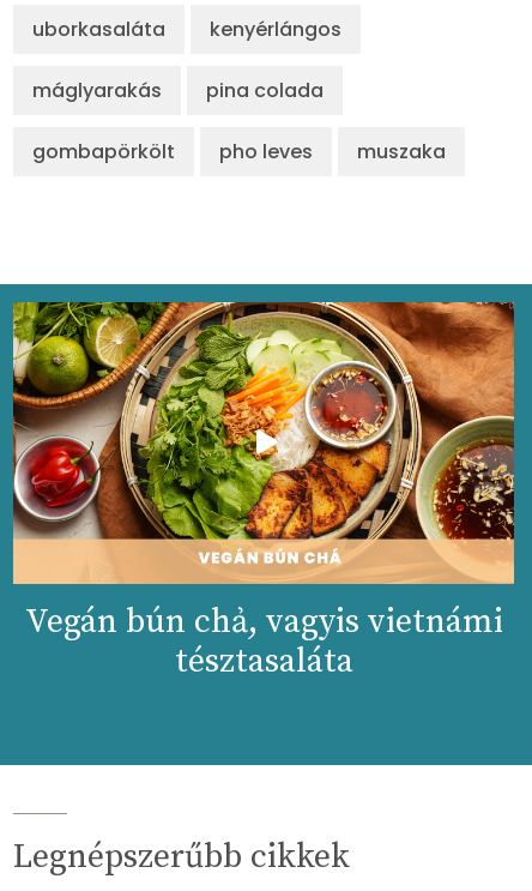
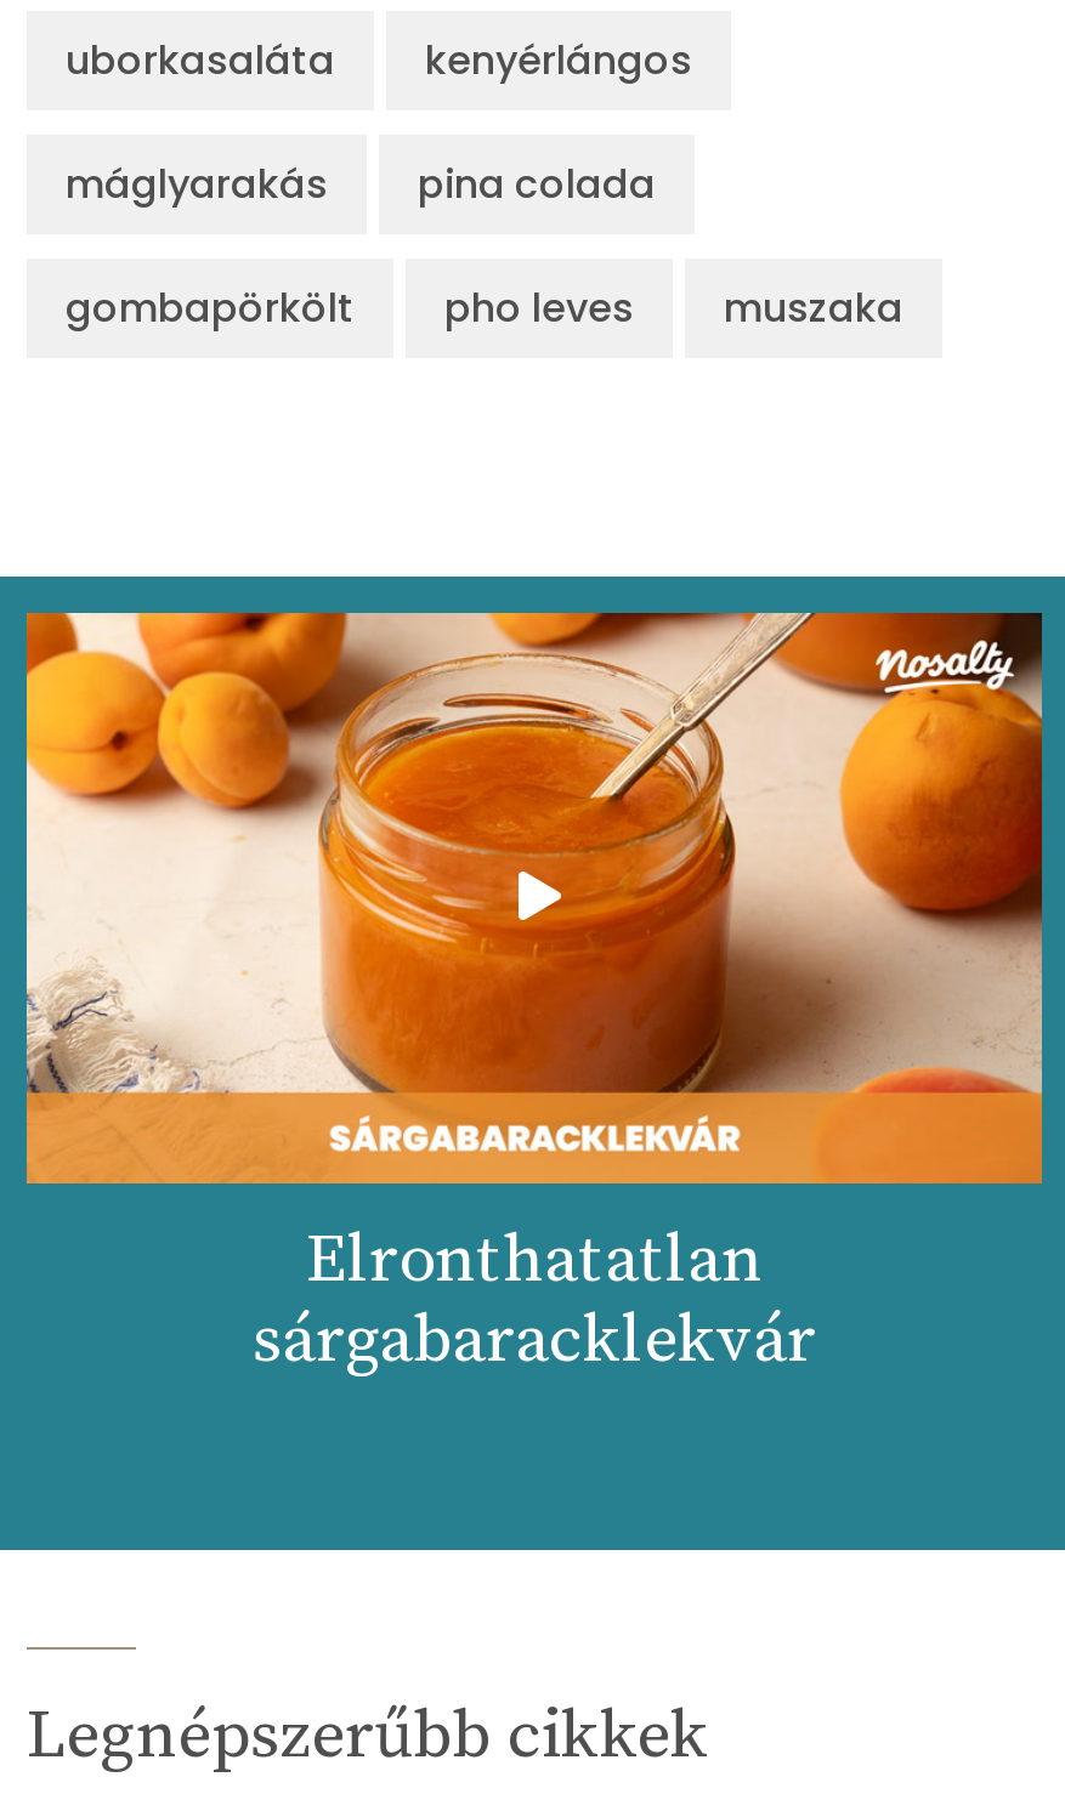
[12,301,515,683] [image] | Vegán bún chả, vagyis vietnámi | tésztasaláta -> [24,611,1044,1383] [image] | Elronthatatlan | sárgabaracklekvár

